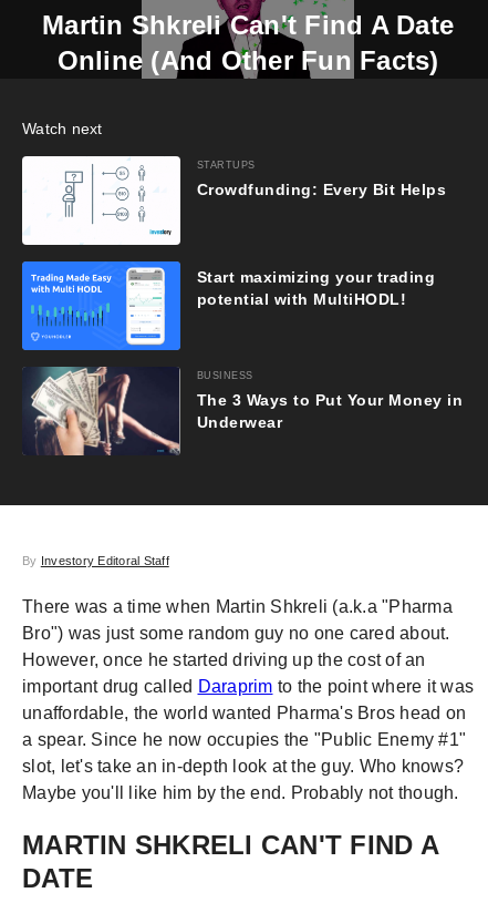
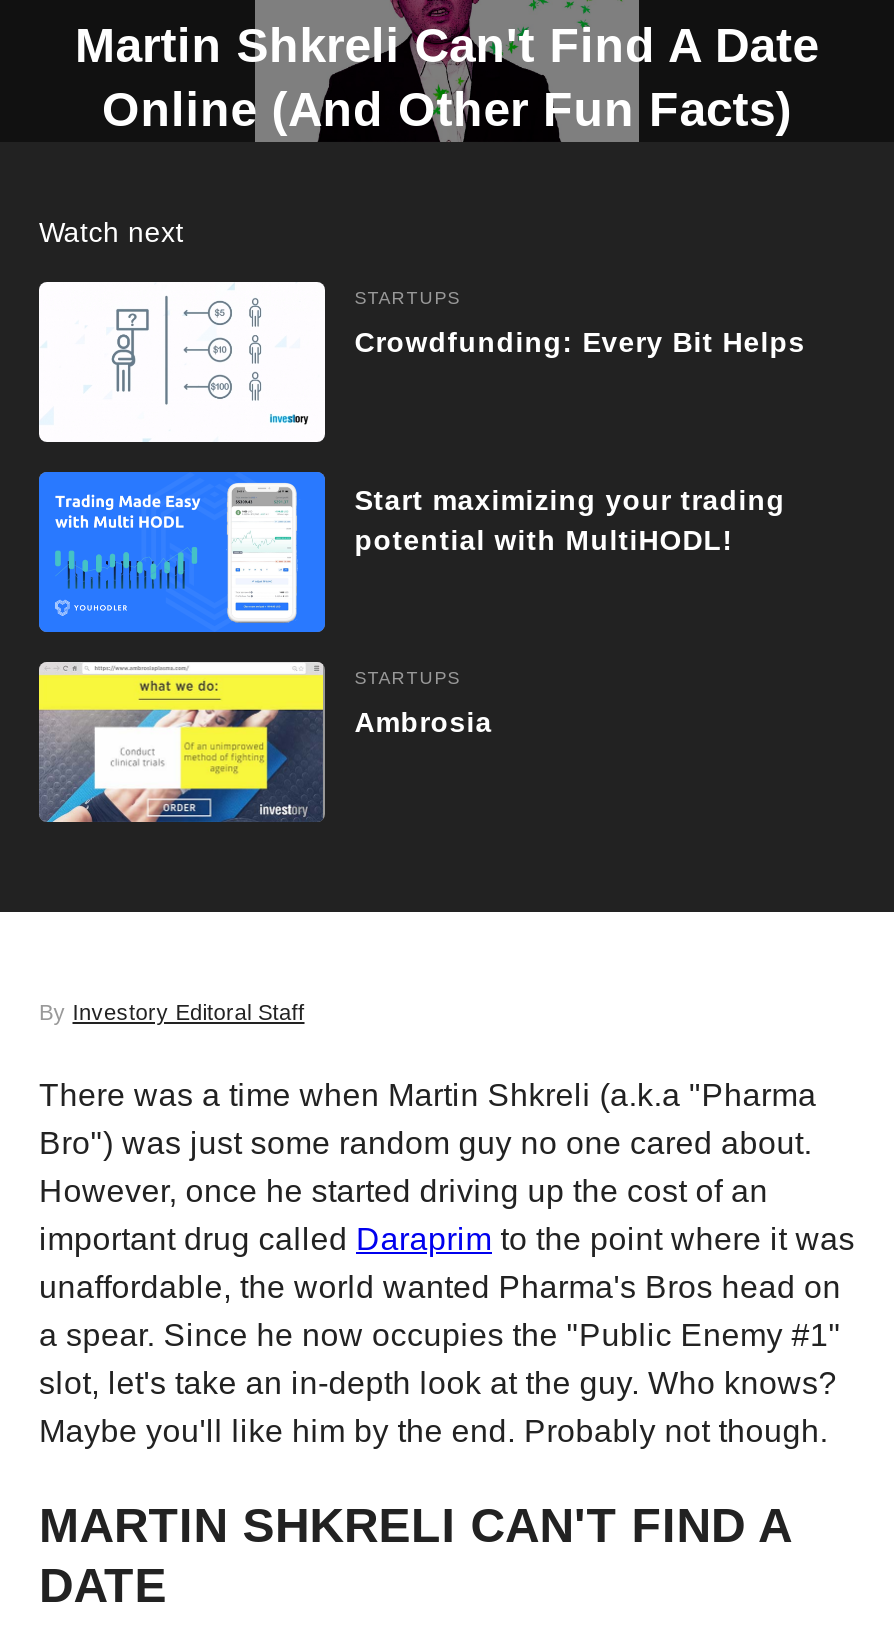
[22,366,253,456] [image] | BUSINESS -> [37,660,461,824] [image] | STARTUPS
[197,391,463,431] The 3 Ways to Put Your Money in | Underwear -> [355,706,493,738] Ambrosia

